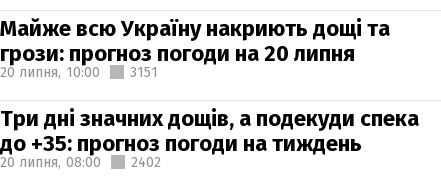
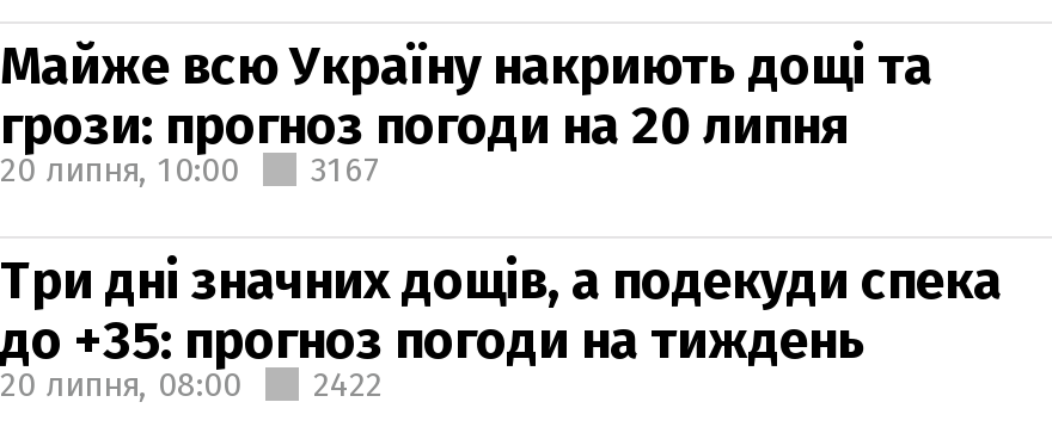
[0,63,158,80] 20 липня, 10:00 3151 -> [0,149,380,190] 20 липня, 10:00 3167
[0,153,161,170] 20 липня, 08:00 2402 -> [0,364,383,404] 20 липня, 08:00 2422

